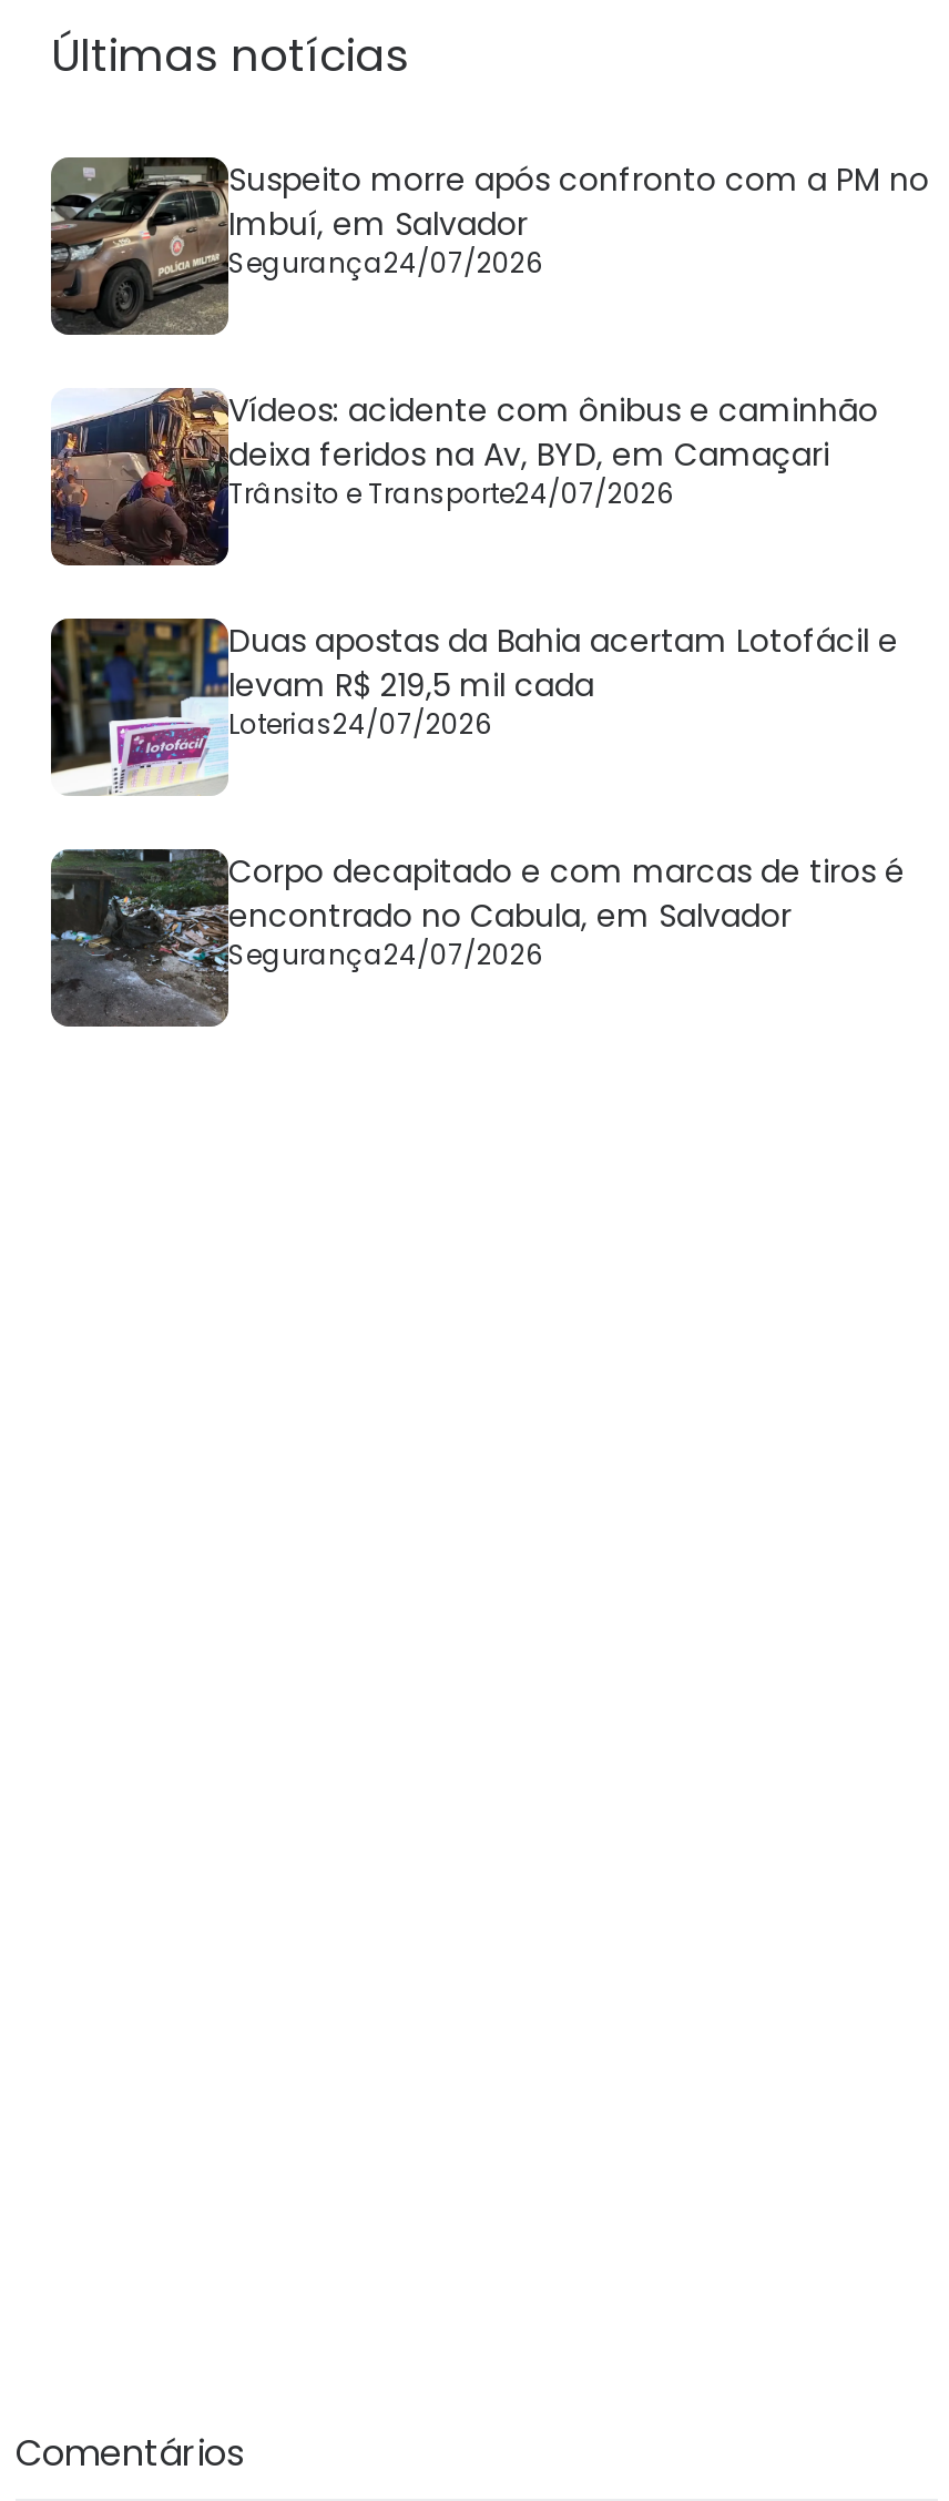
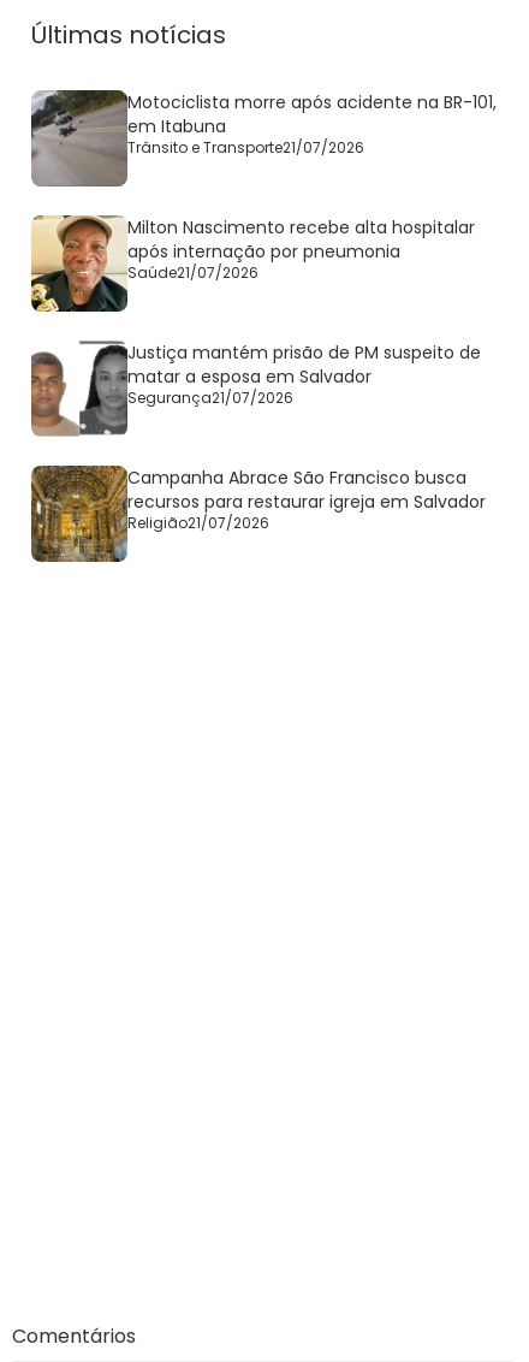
[51,157,929,335] [image] | Suspeito morre após confronto com a PM no | Imbuí, em Salvador | Segurança24/07/2026 -> [30,90,497,188] [image] | Motociclista morre após acidente na BR-101, | em Itabuna | Trânsito e Transporte21/07/2026
[49,388,878,568] [image] | Vídeos: acidente com ônibus e caminhão | deixa feridos na Av, BYD, em Camaçari | Trânsito e Transporte24/07/2026 -> [30,214,475,313] [image] | Milton Nascimento recebe alta hospitalar | após internação por pneumonia | Saúde21/07/2026
[49,616,898,794] [image] | Duas apostas da Bahia acertam Lotofácil e | levam R$ 219,5 mil cada | Loterias24/07/2026 -> [30,340,481,437] [image] | Justiça mantém prisão de PM suspeito de | matar a esposa em Salvador | Segurança21/07/2026
[49,847,905,1027] [image] | Corpo decapitado e com marcas de tiros é | encontrado no Cabula, em Salvador | Segurança24/07/2026 -> [30,464,486,562] [image] | Campanha Abrace São Francisco busca | recursos para restaurar igreja em Salvador | Religião21/07/2026

